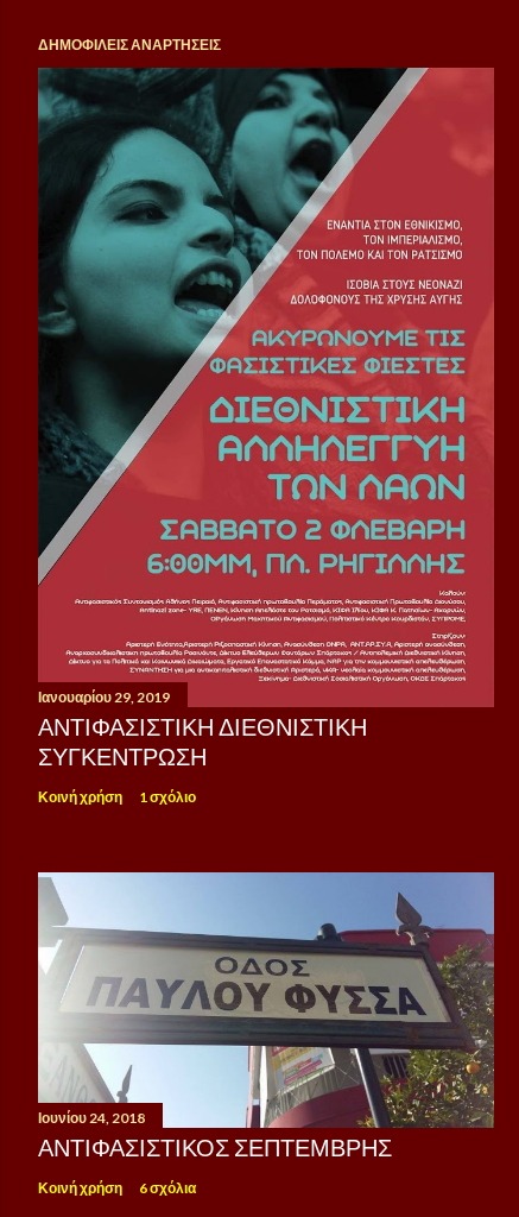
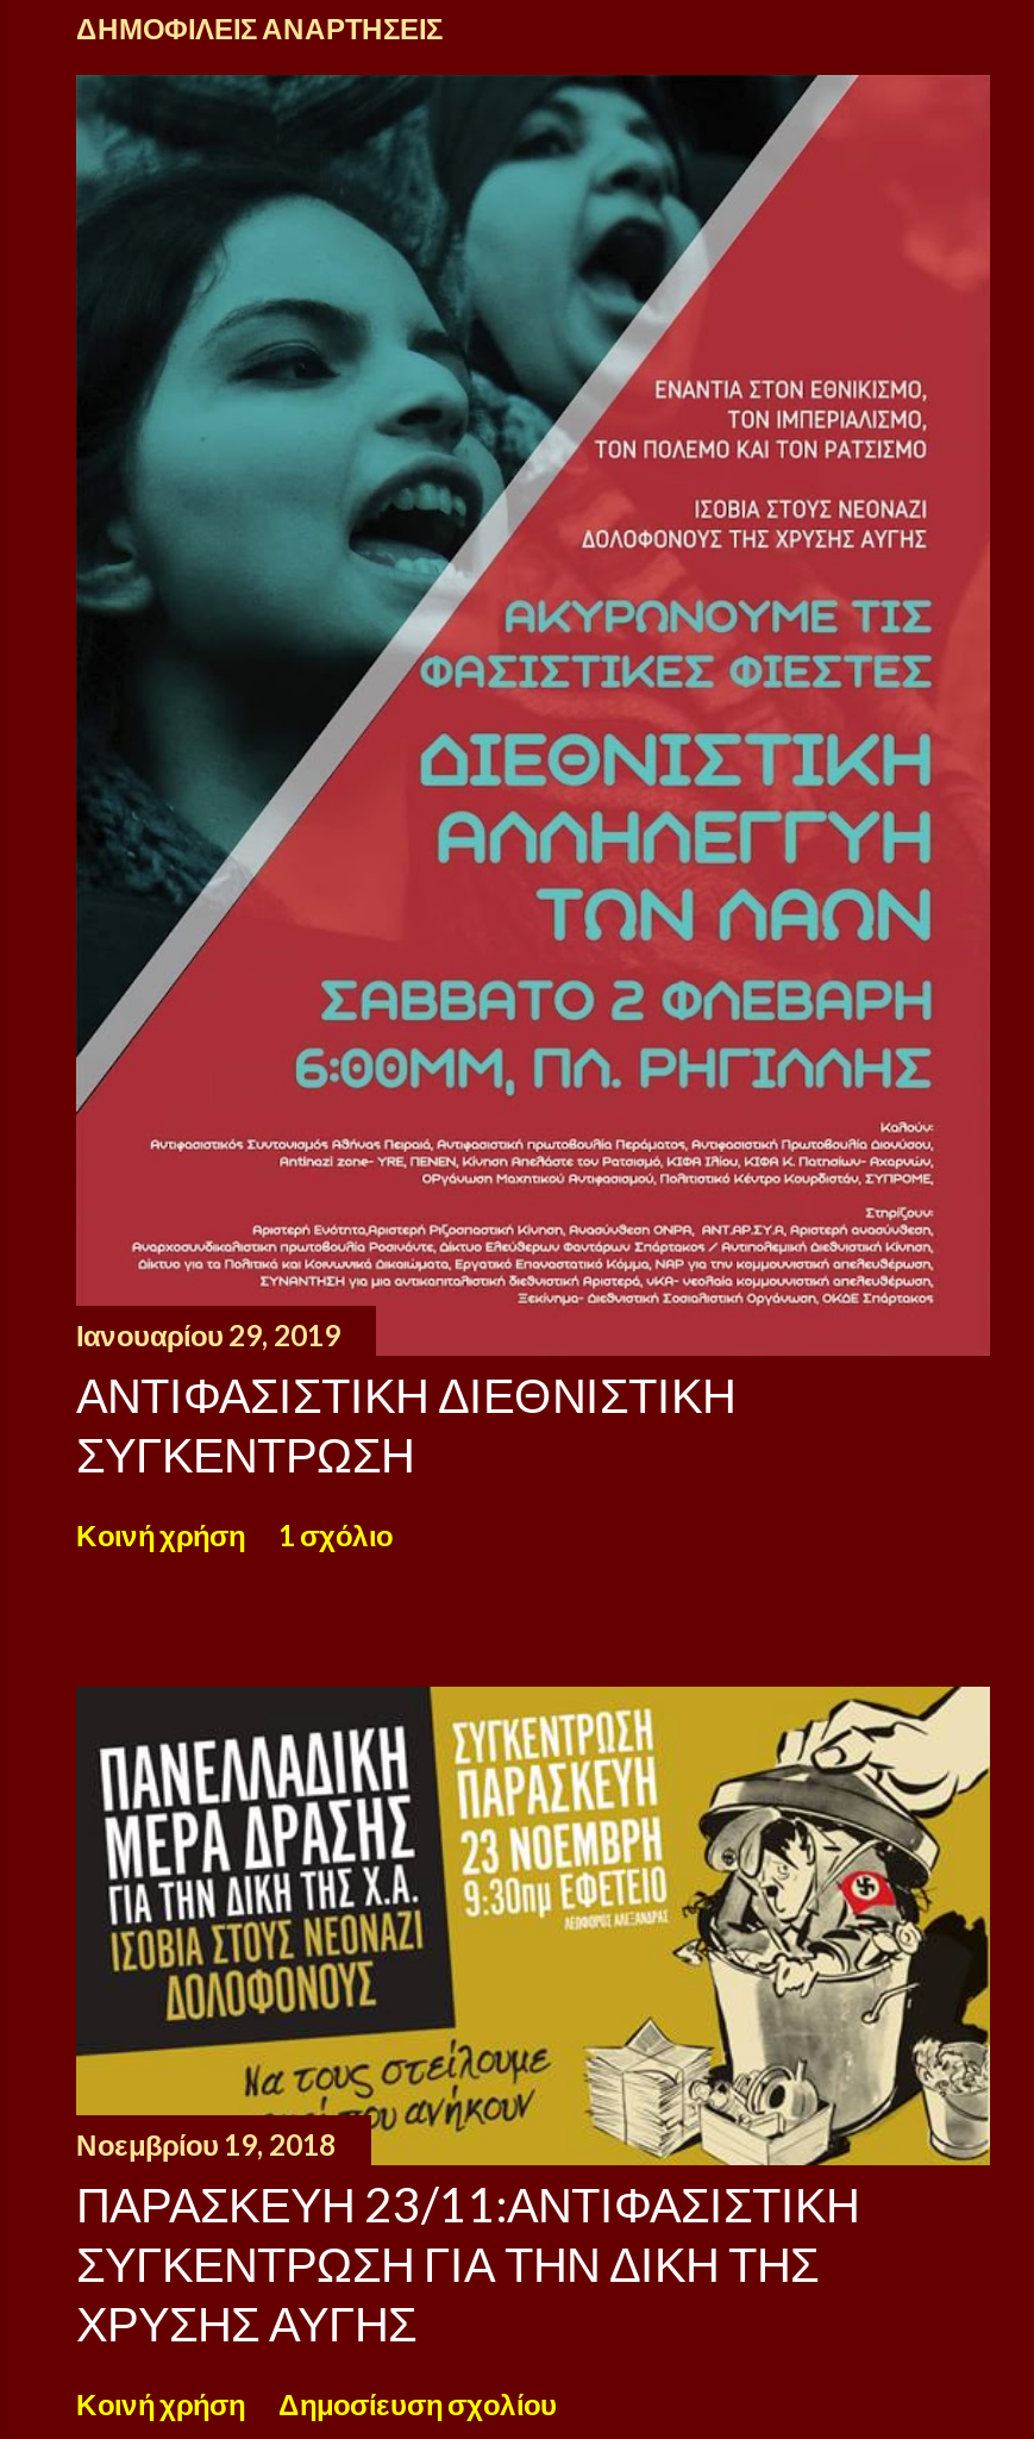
[37,871,495,1162] [image] | Ιουνίου 24, 2018 | ΑΝΤΙΦΑΣΙΣΤΙΚΌΣ ΣΕΠΤΈΜΒΡΗΣ -> [74,1684,992,2351] [image] | Νοεμβρίου 19, 2018 | ΠΑΡΑΣΚΕΎΗ 23/11:ΑΝΤΙΦΑΣΙΣΤΙΚΉ | ΣΥΓΚΈΝΤΡΩΣΗ ΓΙΑ ΤΗΝ ΔΊΚΗ ΤΗΣ | ΧΡΥΣΉΣ ΑΥΓΉΣ
[139,1179,196,1197] 6 σχόλια -> [278,2386,557,2422] Δημοσίευση σχολίου

